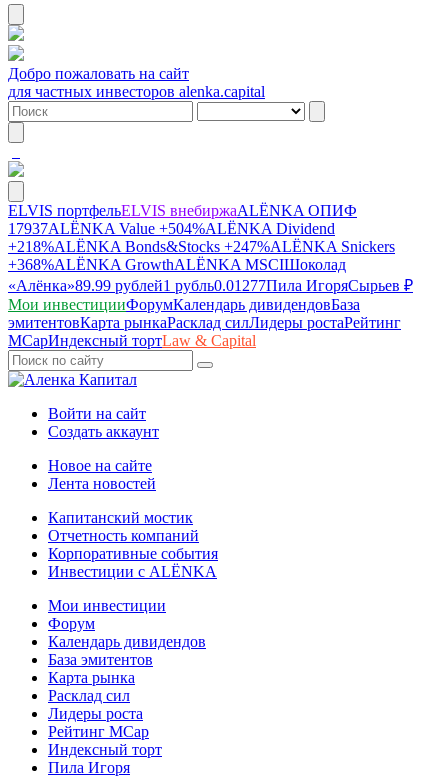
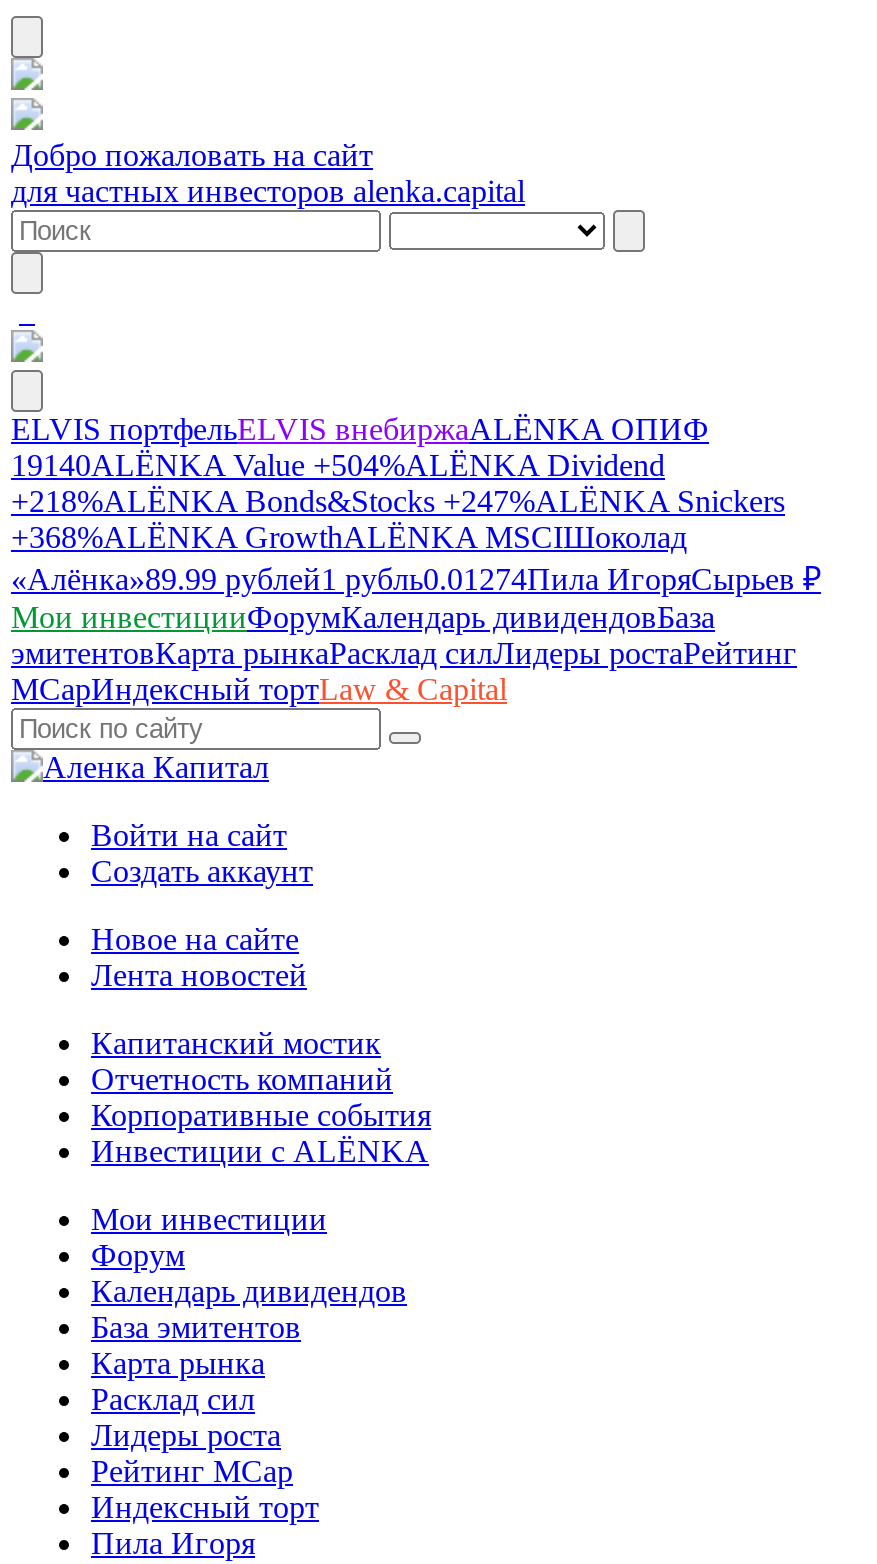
[8,220,335,237] 17937ALЁNKA Value +504%ALЁNKA Dividend -> [11,448,665,482] 19140ALЁNKA Value +504%ALЁNKA Dividend
[8,277,413,294] «Алёнка»89.99 рублей1 рубль0.01277Пила ИгоряСырьев ₽ -> [11,562,821,596] «Алёнка»89.99 рублей1 рубль0.01274Пила ИгоряСырьев ₽

